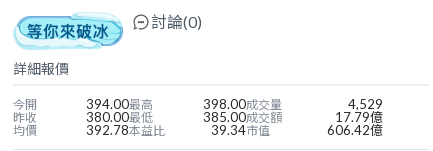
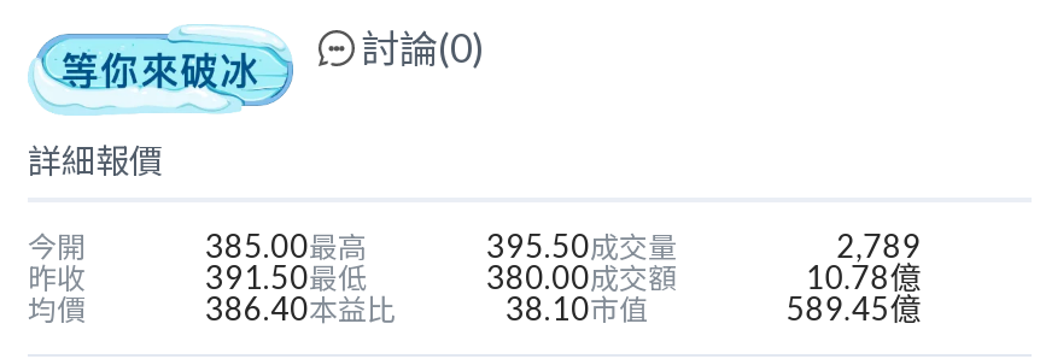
[86,96,153,112] 394.00最高 -> [205,226,367,265] 385.00最高
[203,96,282,112] 398.00成交量 -> [486,226,677,265] 395.50成交量
[348,96,383,112] 4,529 -> [837,226,921,265] 2,789
[86,109,153,125] 380.00最低 -> [205,258,367,296] 391.50最低
[203,109,282,125] 385.00成交額 -> [486,258,677,296] 380.00成交額
[335,109,383,125] 17.79億 -> [805,258,921,296] 10.78億
[86,122,165,138] 392.78本益比 -> [205,289,396,328] 386.40本益比
[211,122,270,138] 39.34市值 -> [505,289,648,328] 38.10市值
[327,122,383,138] 606.42億 -> [786,289,921,328] 589.45億

